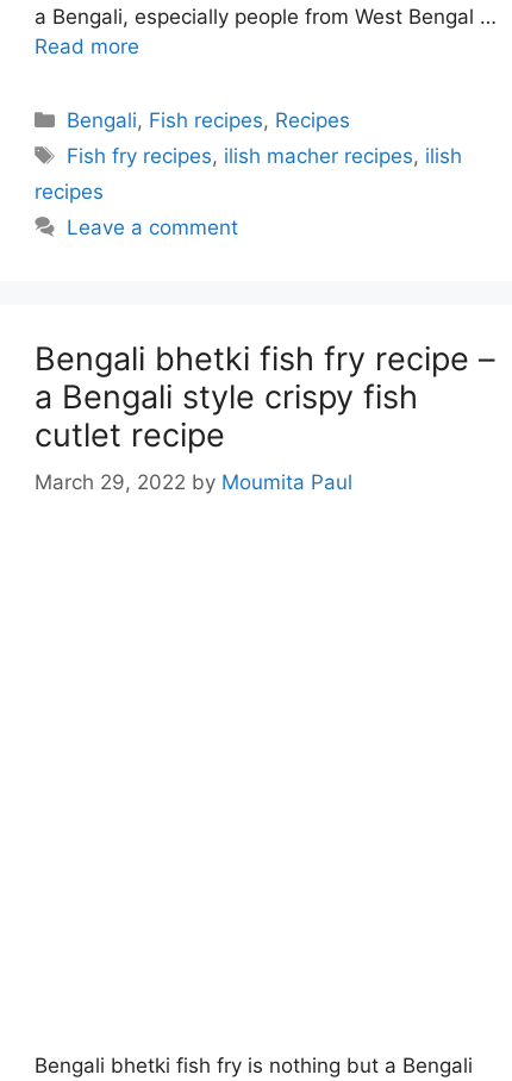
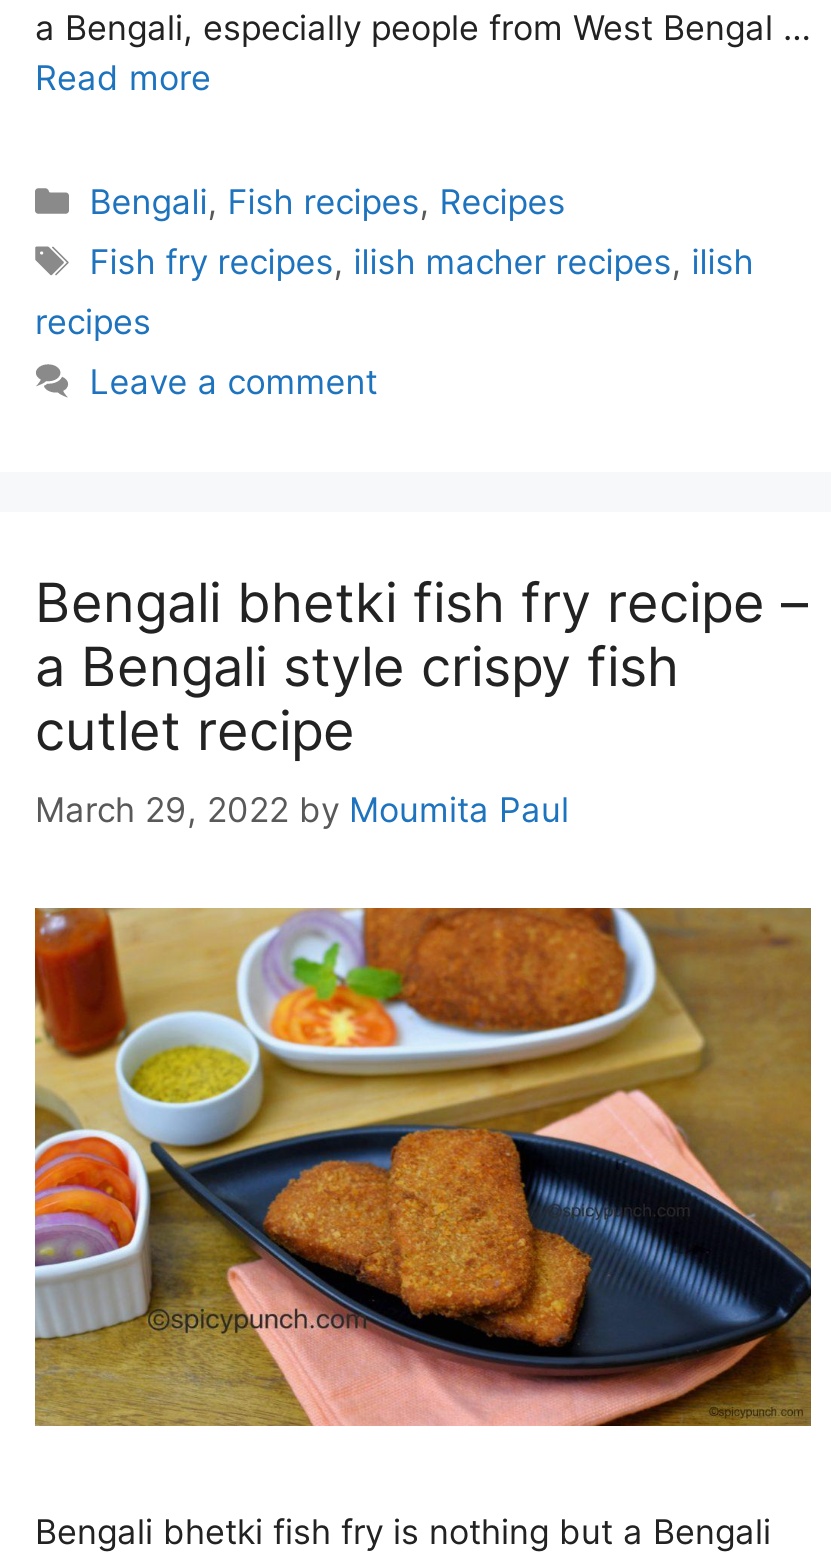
none -> [33,906,813,1428] [image]

